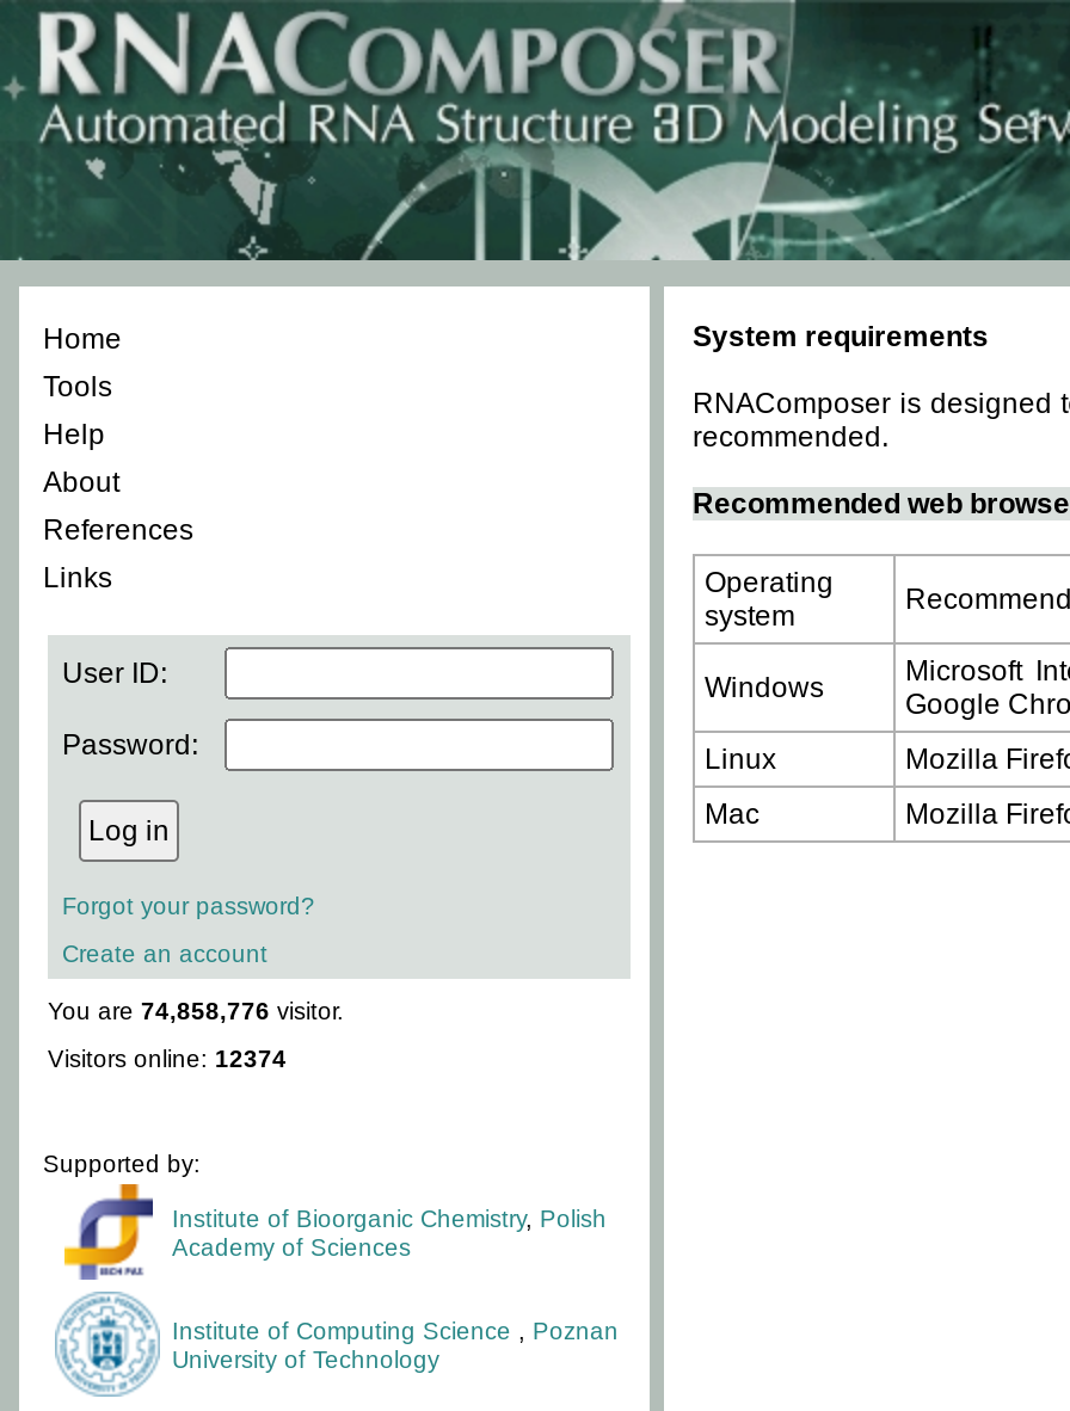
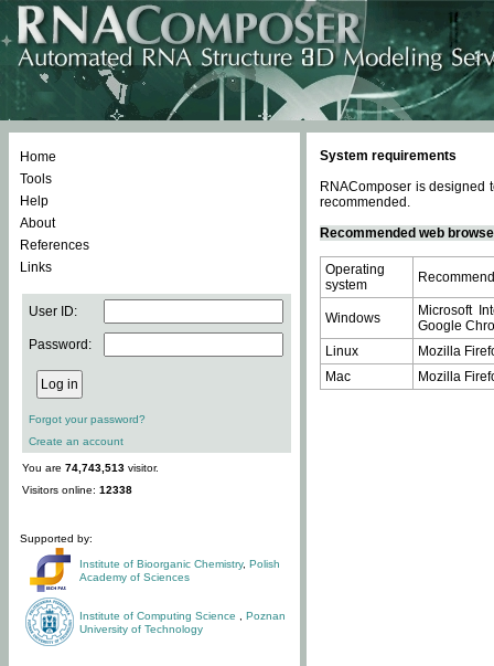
[48,998,344,1024] You are 74,858,776 visitor. -> [22,462,159,474] You are 74,743,513 visitor.
[48,1046,287,1072] Visitors online: 12374 -> [22,484,132,496] Visitors online: 12338

